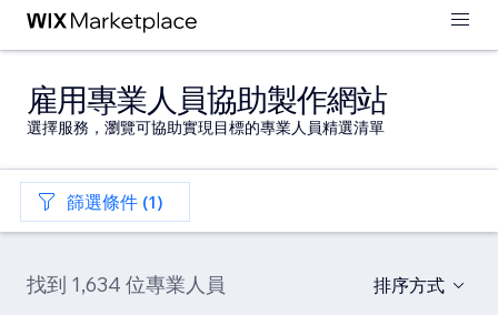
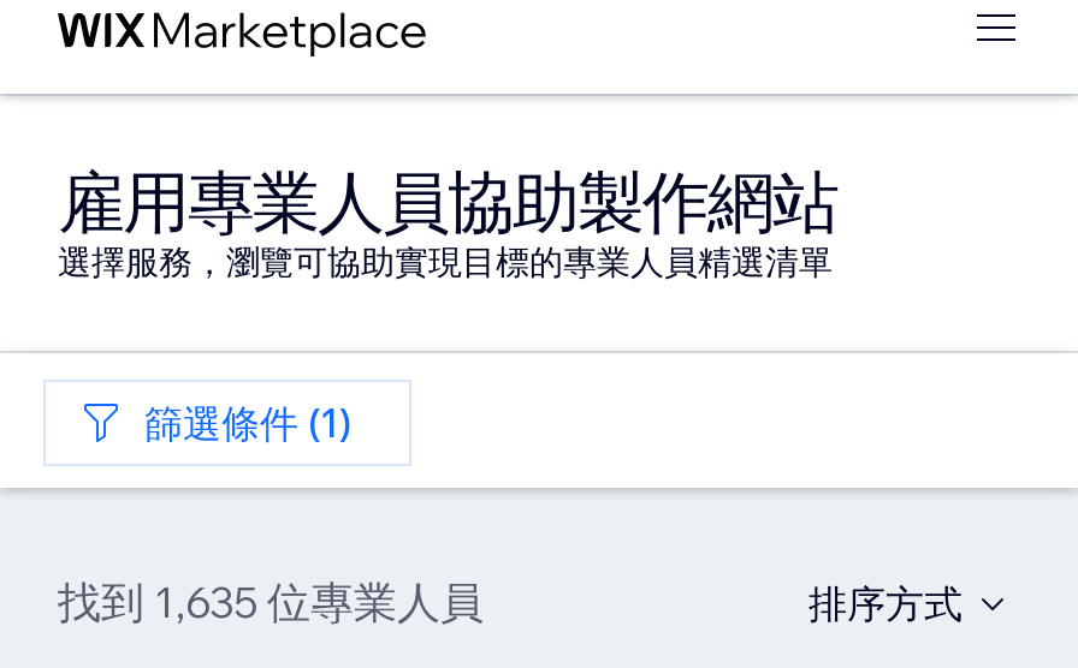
[27,272,226,297] 找到 1,634 位專業人員 -> [58,574,484,630] 找到 1,635 位專業人員

